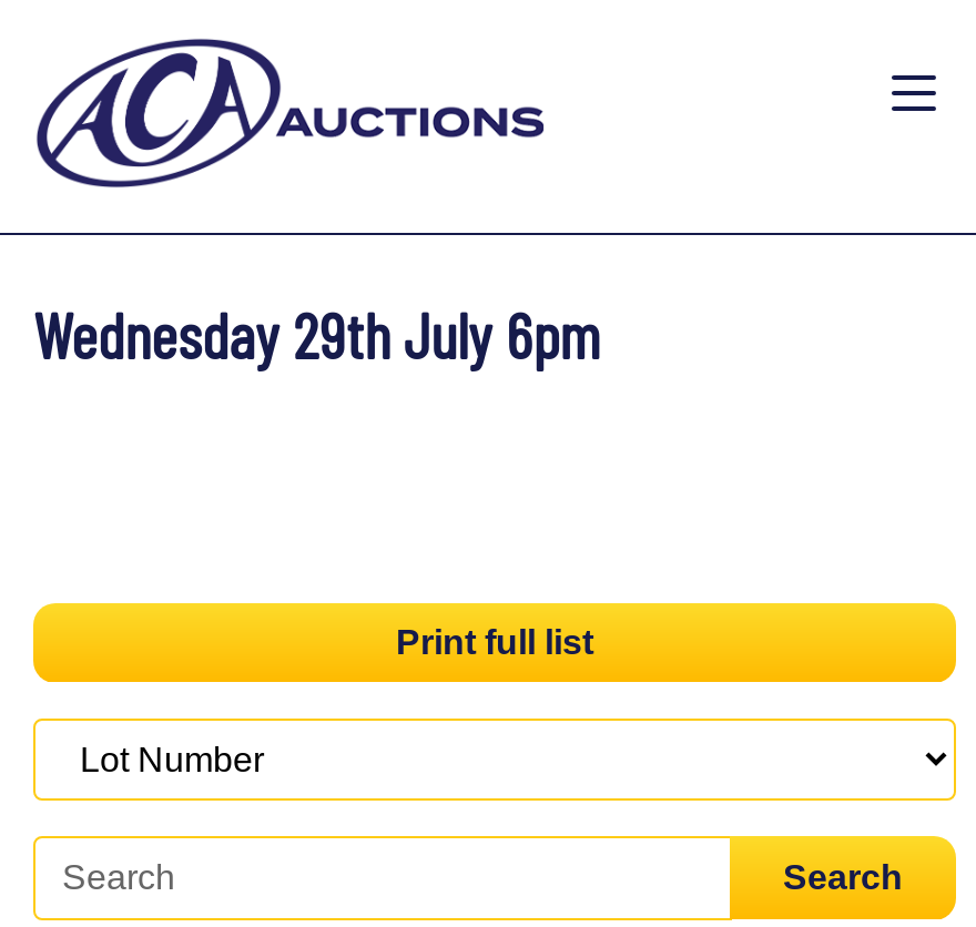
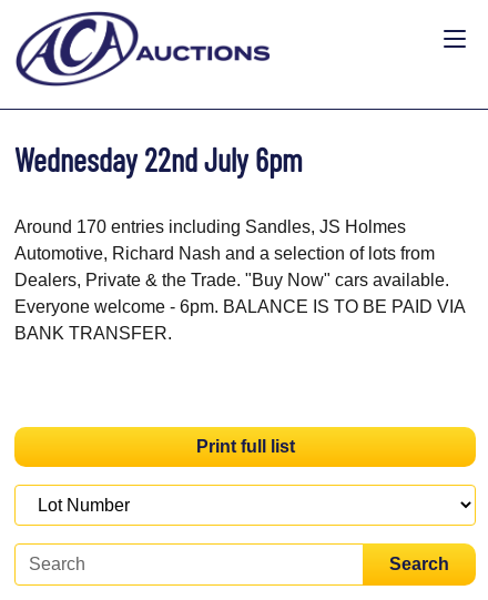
[33,294,601,372] Wednesday 29th July 6pm -> [14,139,465,342] Wednesday 22nd July 6pm | Around 170 entries including Sandles, JS Holmes | Automotive, Richard Nash and a selection of lots from | Dealers, Private & the Trade. "Buy Now" cars available. | Everyone welcome - 6pm. BALANCE IS TO BE PAID VIA | BANK TRANSFER.

